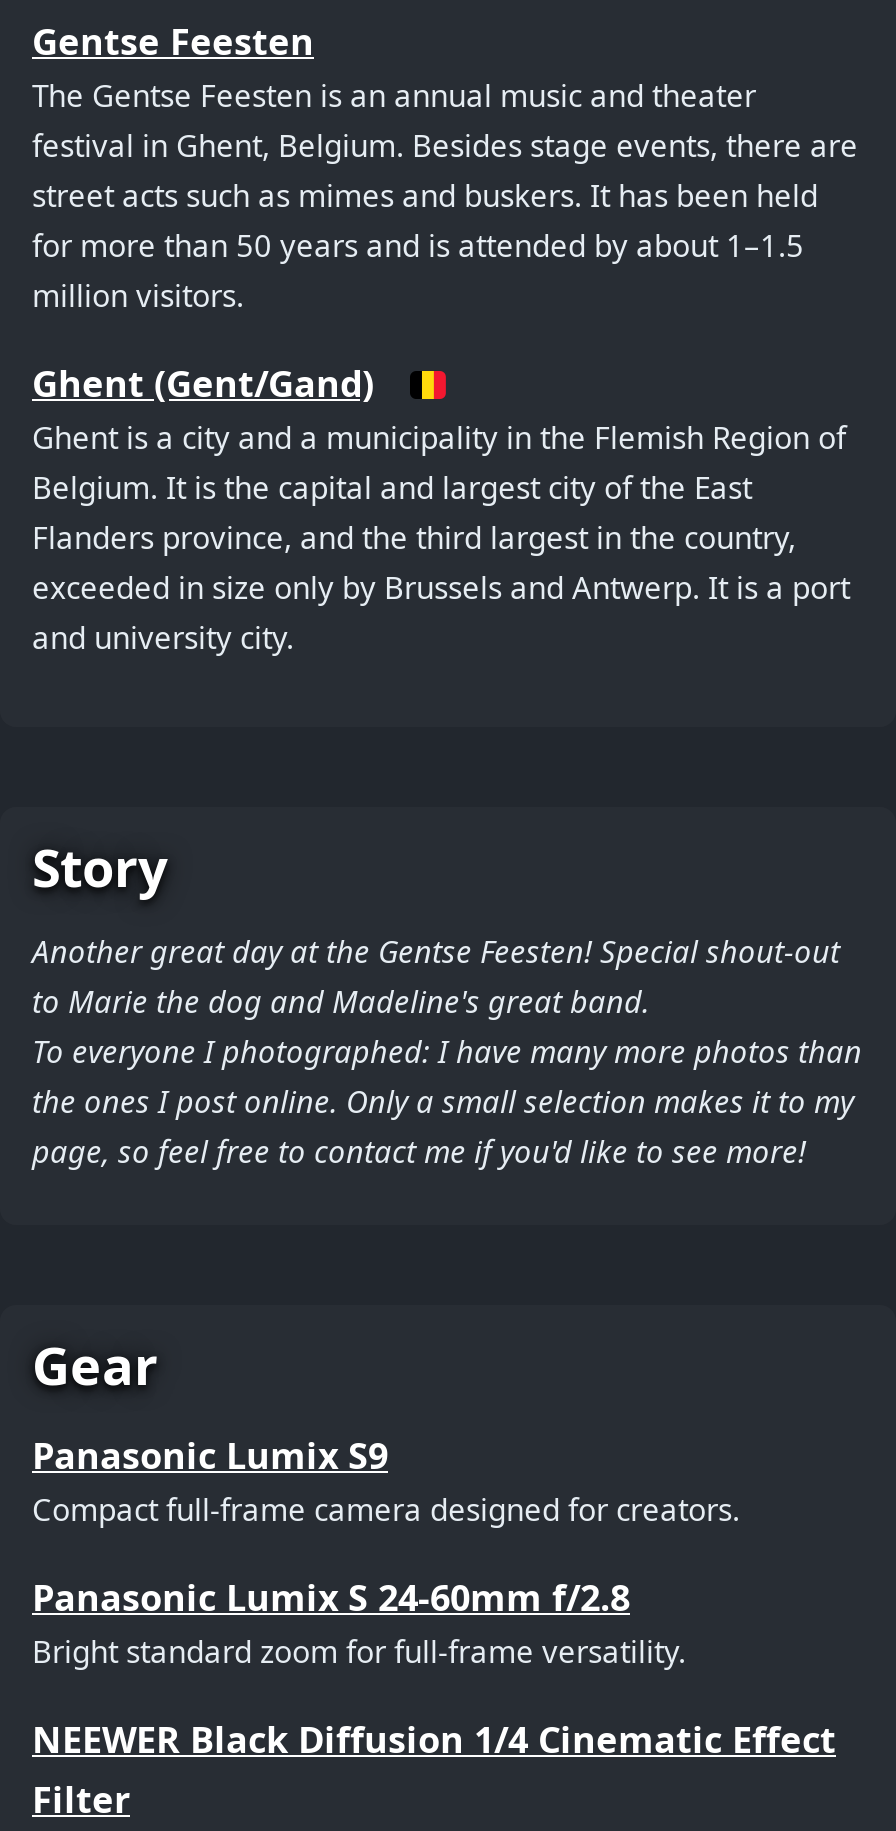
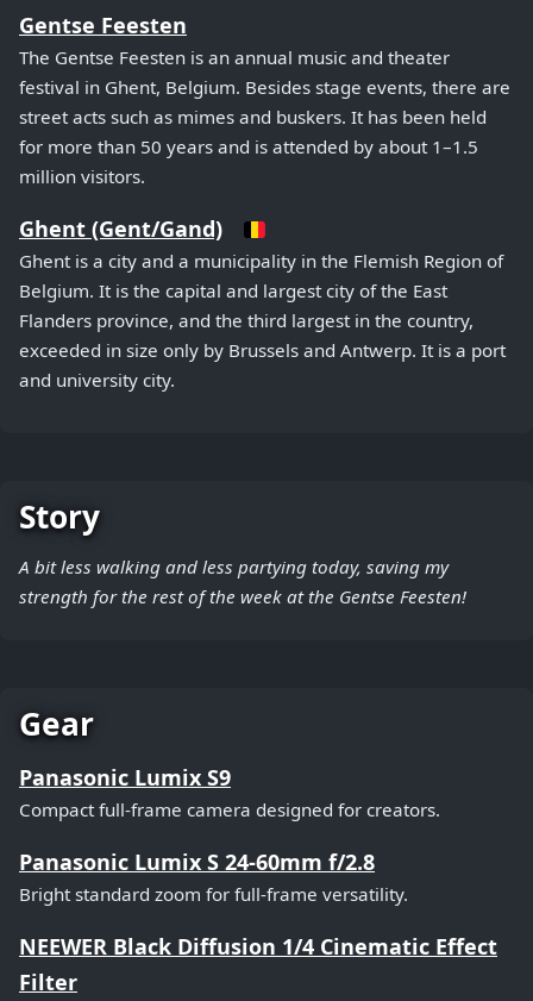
[32,931,862,1171] Another great day at the Gentse Feesten! Special shout-out | to Marie the dog and Madeline's great band. | To everyone I photographed: I have many more photos than | the ones I post online. Only a small selection makes it to my | page, so feel free to contact me if you'd like to see more! -> [19,555,466,608] A bit less walking and less partying today, saving my | strength for the rest of the week at the Gentse Feesten!

